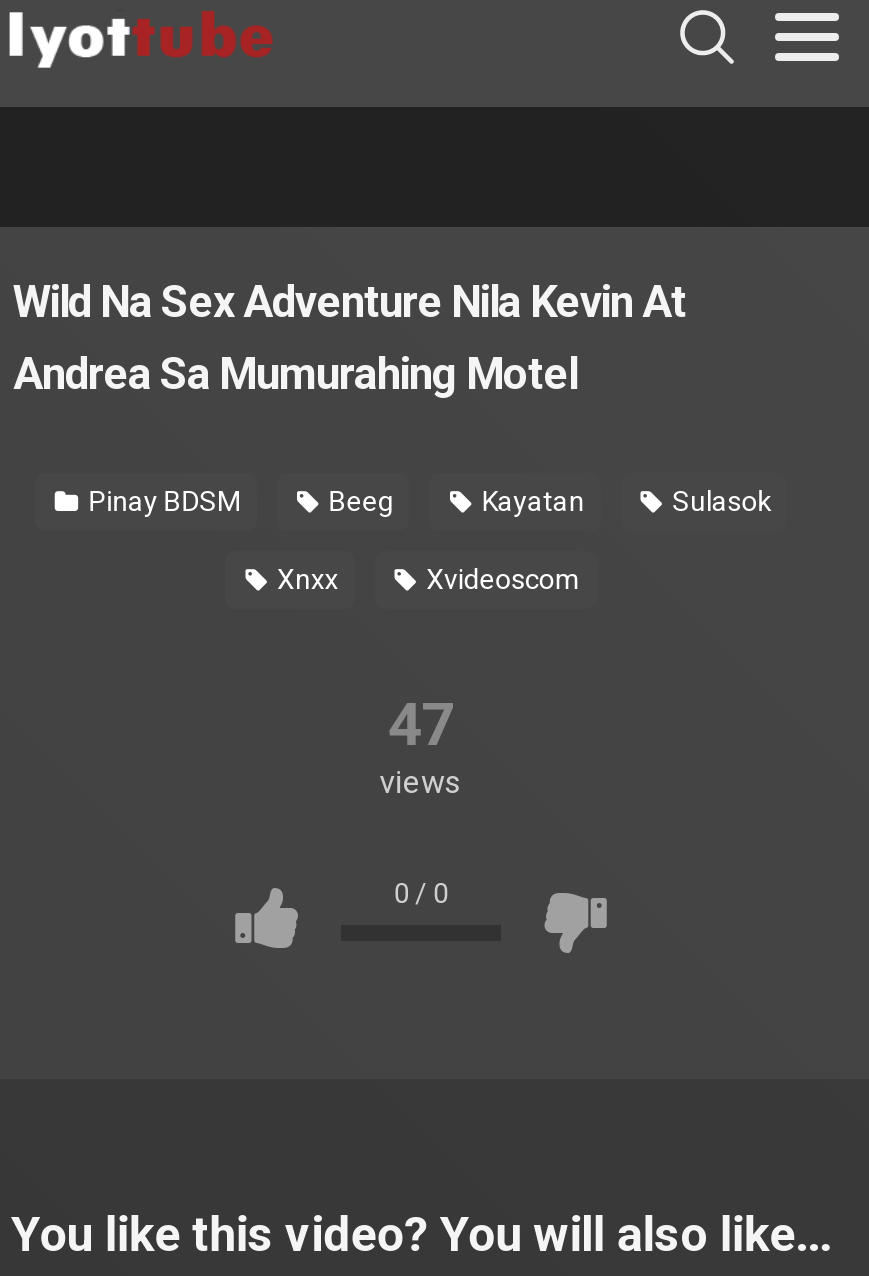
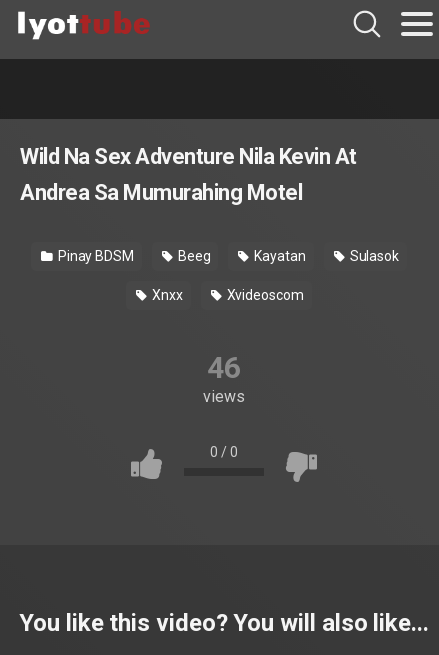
[387,689,455,759] 47 -> [207,350,241,385] 46

